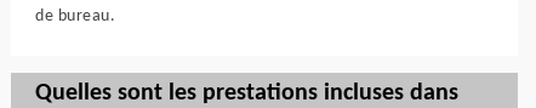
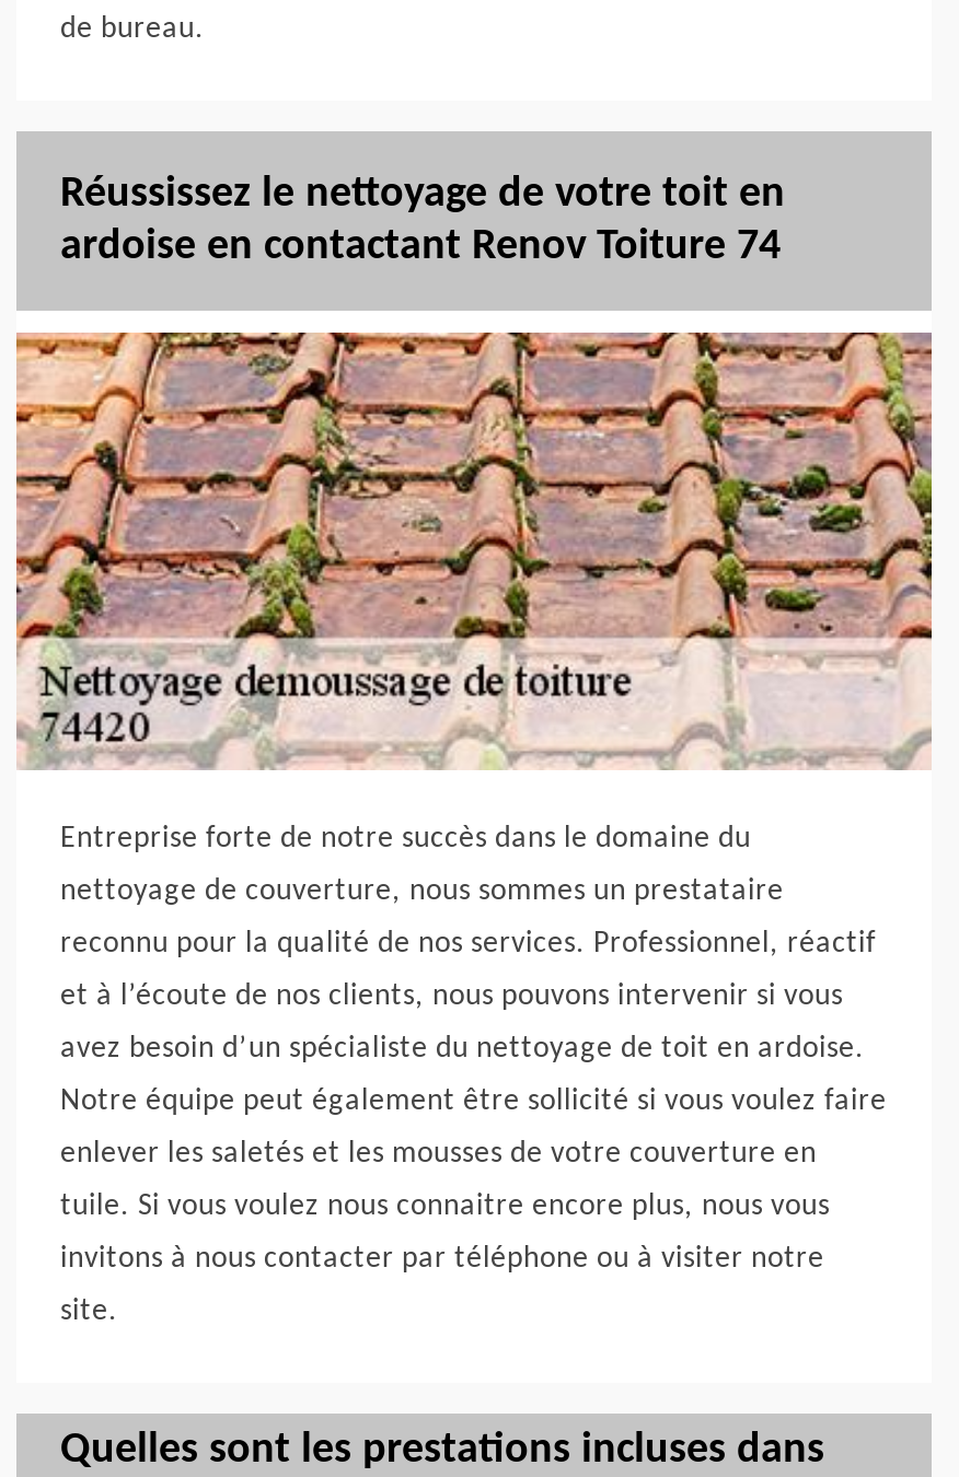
none -> [14,330,934,1328] [image] | Entreprise forte de notre succès dans le domaine du | nettoyage de couverture, nous sommes un prestataire | reconnu pour la qualité de nos services. Professionnel, réactif | et à l’écoute de nos clients, nous pouvons intervenir si vous | avez besoin d’un spécialiste du nettoyage de toit en ardoise. | Notre équipe peut également être sollicité si vous voulez faire | enlever les saletés et les mousses de votre couverture en | tuile. Si vous voulez nous connaitre encore plus, nous vous | invitons à nous contacter par téléphone ou à visiter notre | site.
none -> [60,173,785,269] Réussissez le nettoyage de votre toit en | ardoise en contactant Renov Toiture 74

